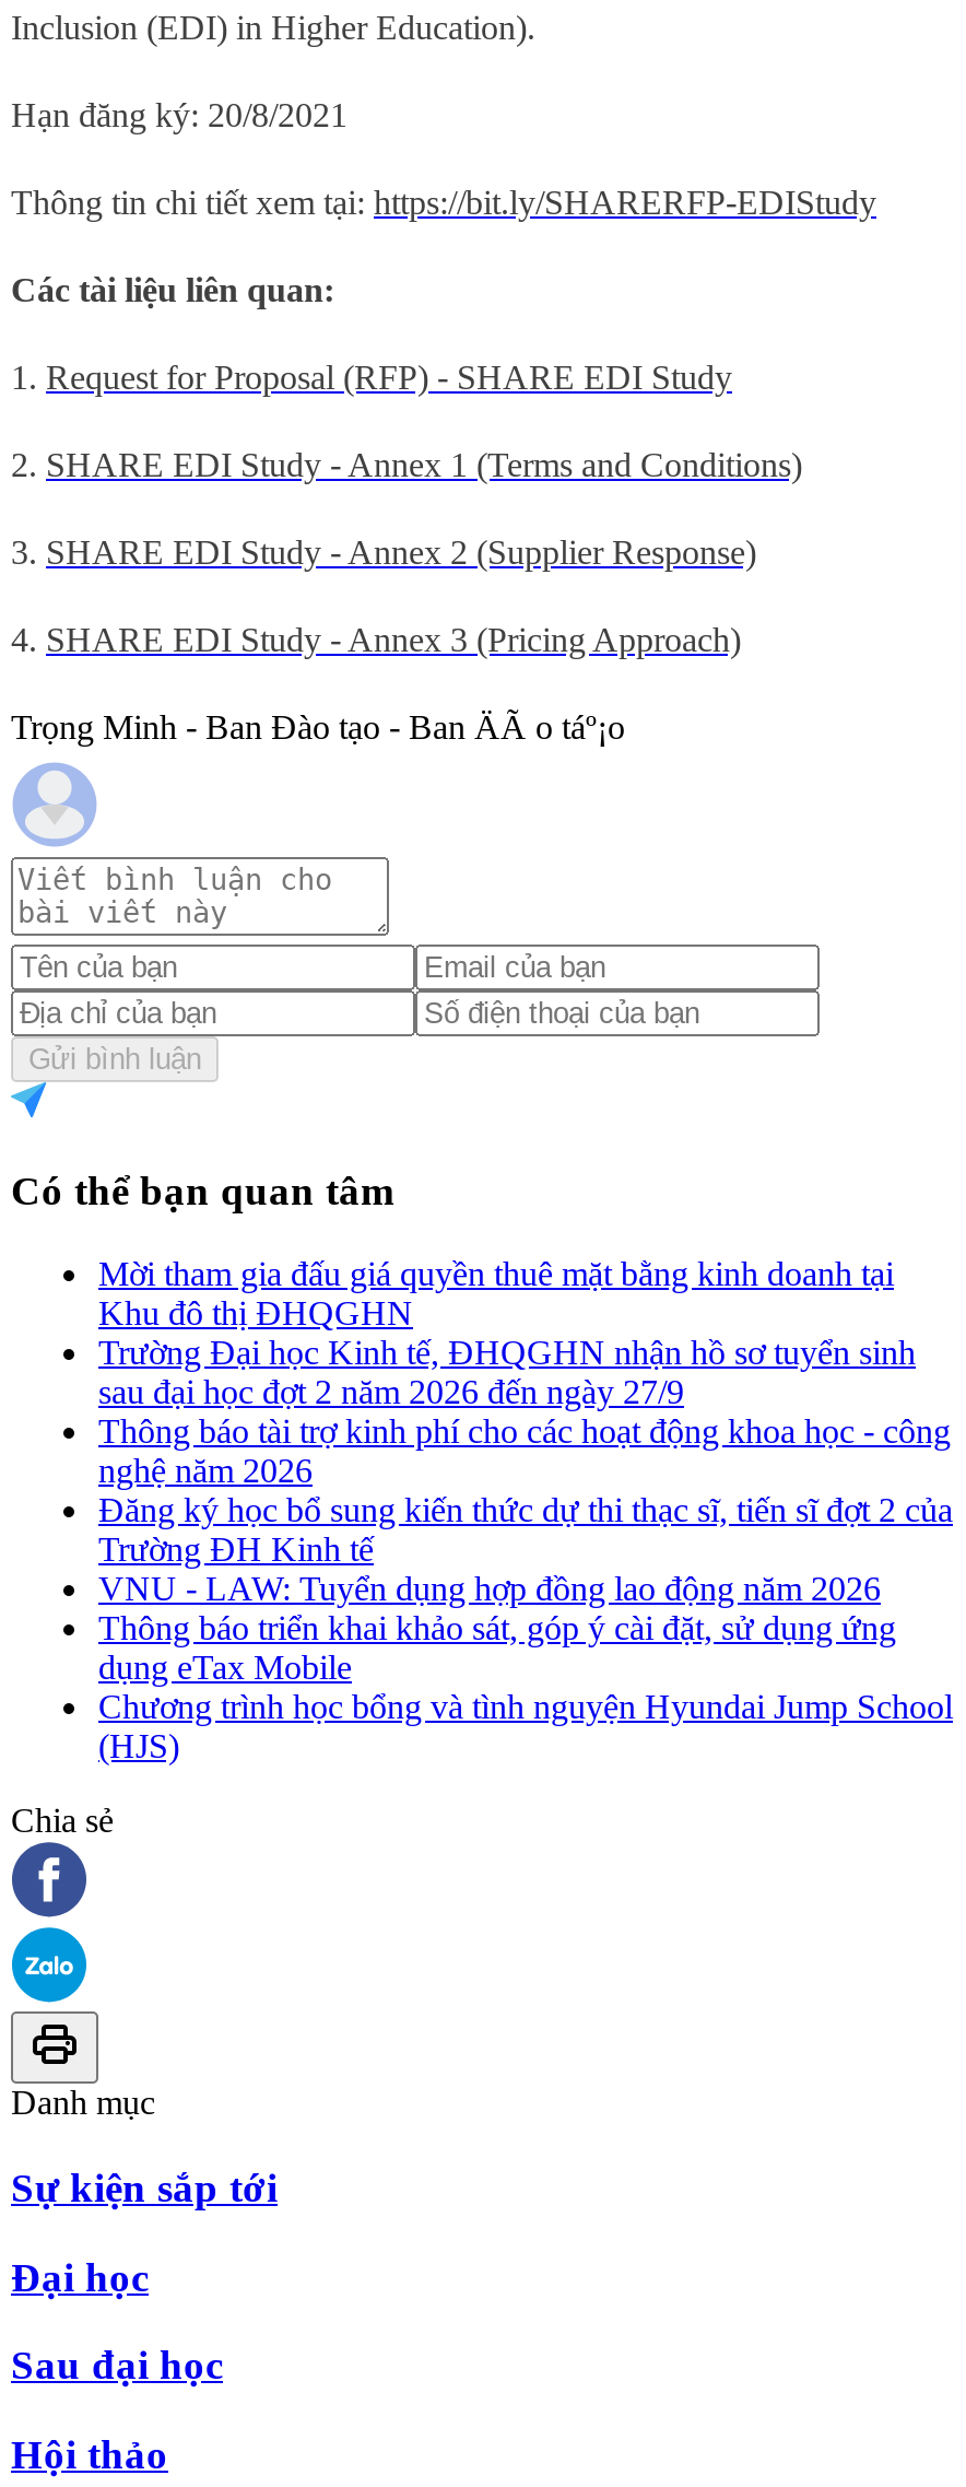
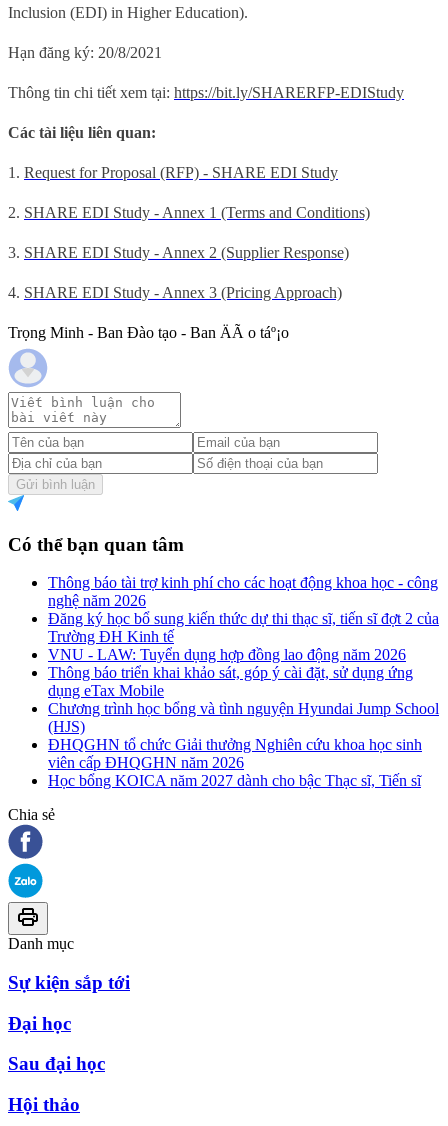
[98,1256,916,1411] Mời tham gia đấu giá quyền thuê mặt bằng kinh doanh tại | Khu đô thị ĐHQGHN | Trường Đại học Kinh tế, ĐHQGHN nhận hồ sơ tuyển sinh | sau đại học đợt 2 năm 2026 đến ngày 27/9 -> none
moved [98,1413,953,1765] -> [48,574,439,735]: Thông báo tài trợ kinh phí cho các hoạt động khoa học - công | nghệ năm 2026 | Đăng ký học bổ sung kiến thức dự thi thạc sĩ, tiến sĩ đợt 2 của | ... | Chương trình học bổng và tình nguyện Hyundai Jump School | (HJS)
none -> [48,736,422,789] ĐHQGHN tổ chức Giải thưởng Nghiên cứu khoa học sinh | viên cấp ĐHQGHN năm 2026 | Học bổng KOICA năm 2027 dành cho bậc Thạc sĩ, Tiến sĩ

